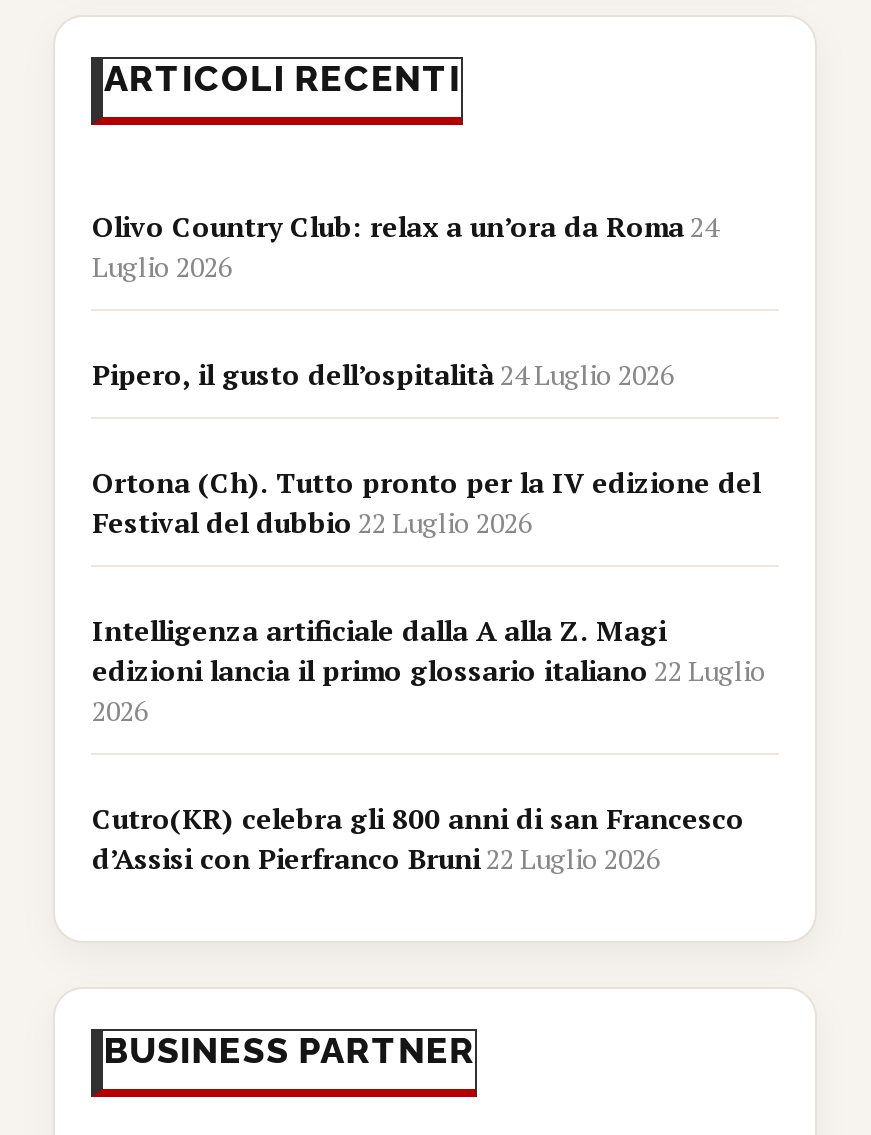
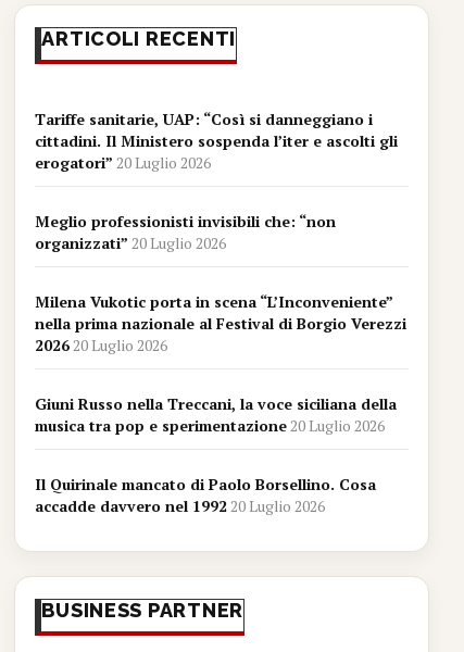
[92,207,718,285] Olivo Country Club: relax a un’ora da Roma 24 | Luglio 2026 -> [35,109,398,173] Tariffe sanitarie, UAP: “Così si danneggiano i | cittadini. Il Ministero sospenda l’iter e ascolti gli | erogatori” 20 Luglio 2026
[92,355,674,393] Pipero, il gusto dell’ospitalità 24 Luglio 2026 -> [35,211,336,253] Meglio professionisti invisibili che: “non | organizzati” 20 Luglio 2026
[92,463,760,541] Ortona (Ch). Tutto pronto per la IV edizione del | Festival del dubbio 22 Luglio 2026 -> [35,291,407,355] Milena Vukotic porta in scena “L’Inconveniente” | nella prima nazionale al Festival di Borgio Verezzi | 2026 20 Luglio 2026
[92,611,766,729] Intelligenza artificiale dalla A alla Z. Magi | edizioni lancia il primo glossario italiano 22 Luglio | 2026 -> [35,393,397,436] Giuni Russo nella Treccani, la voce siciliana della | musica tra pop e sperimentazione 20 Luglio 2026
[92,799,744,877] Cutro(KR) celebra gli 800 anni di san Francesco | d’Assisi con Pierfranco Bruni 22 Luglio 2026 -> [35,474,376,516] Il Quirinale mancato di Paolo Borsellino. Cosa | accadde davvero nel 1992 20 Luglio 2026

